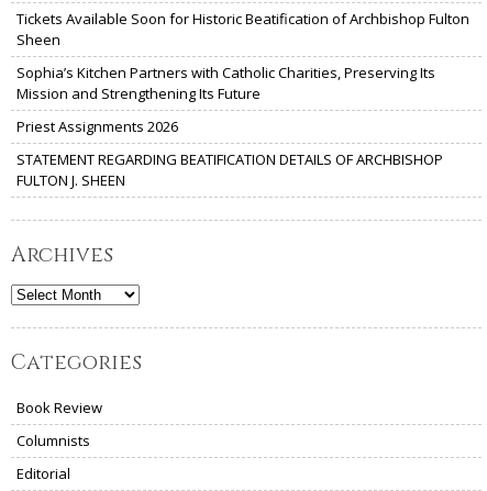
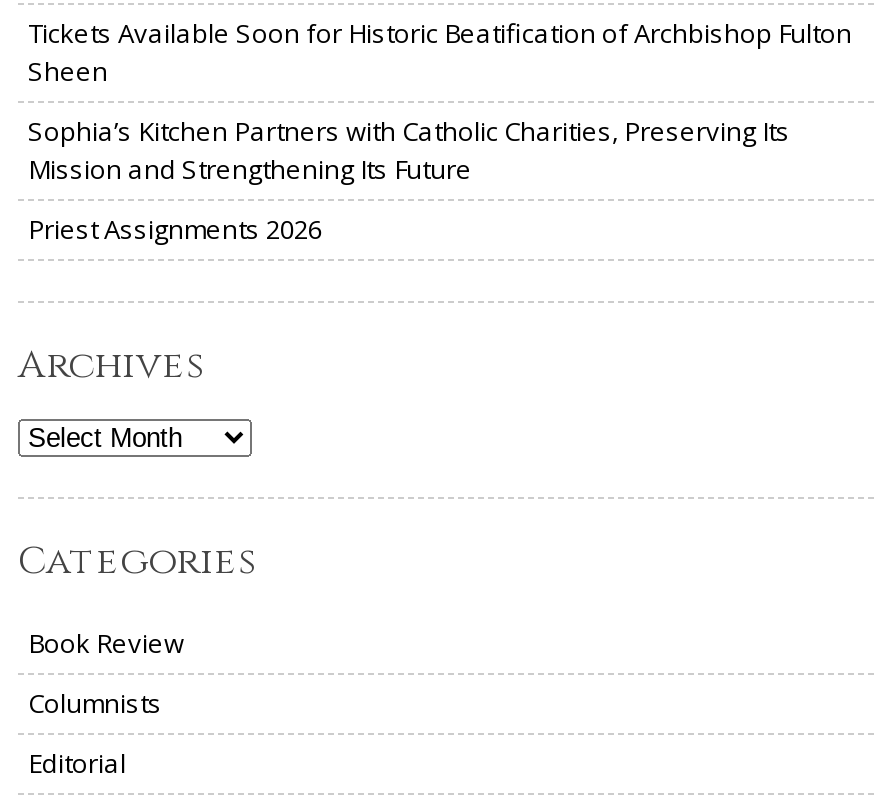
[16,149,443,190] STATEMENT REGARDING BEATIFICATION DETAILS OF ARCHBISHOP | FULTON J. SHEEN -> none

